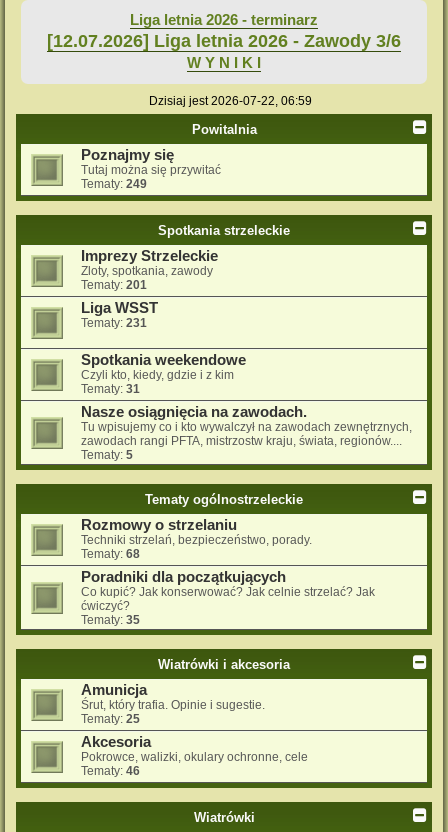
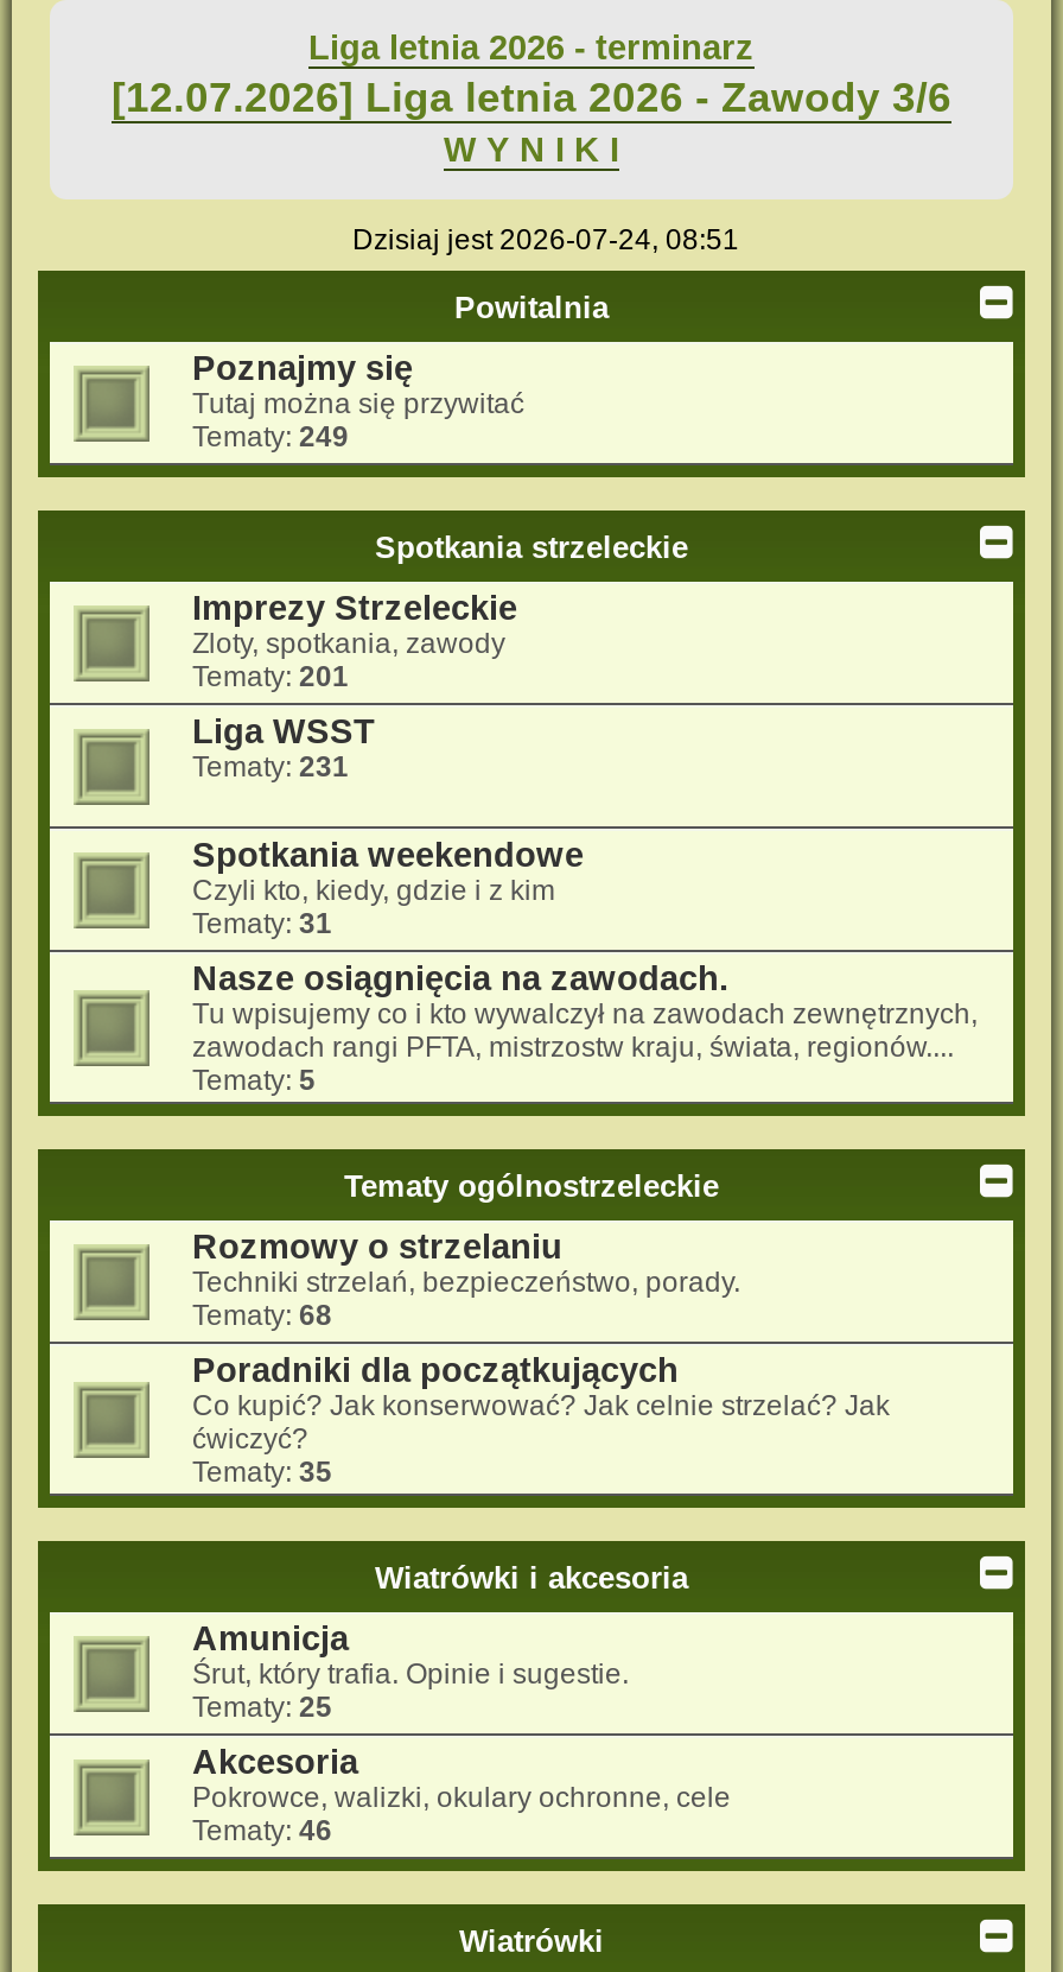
[148,94,311,108] Dzisiaj jest 2026-07-22, 06:59 -> [352,224,739,257] Dzisiaj jest 2026-07-24, 08:51

